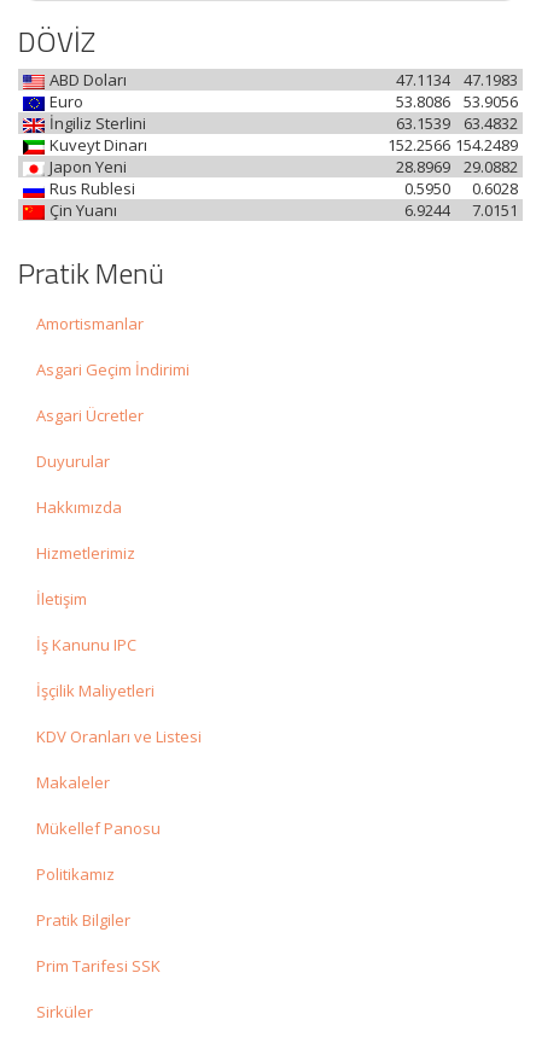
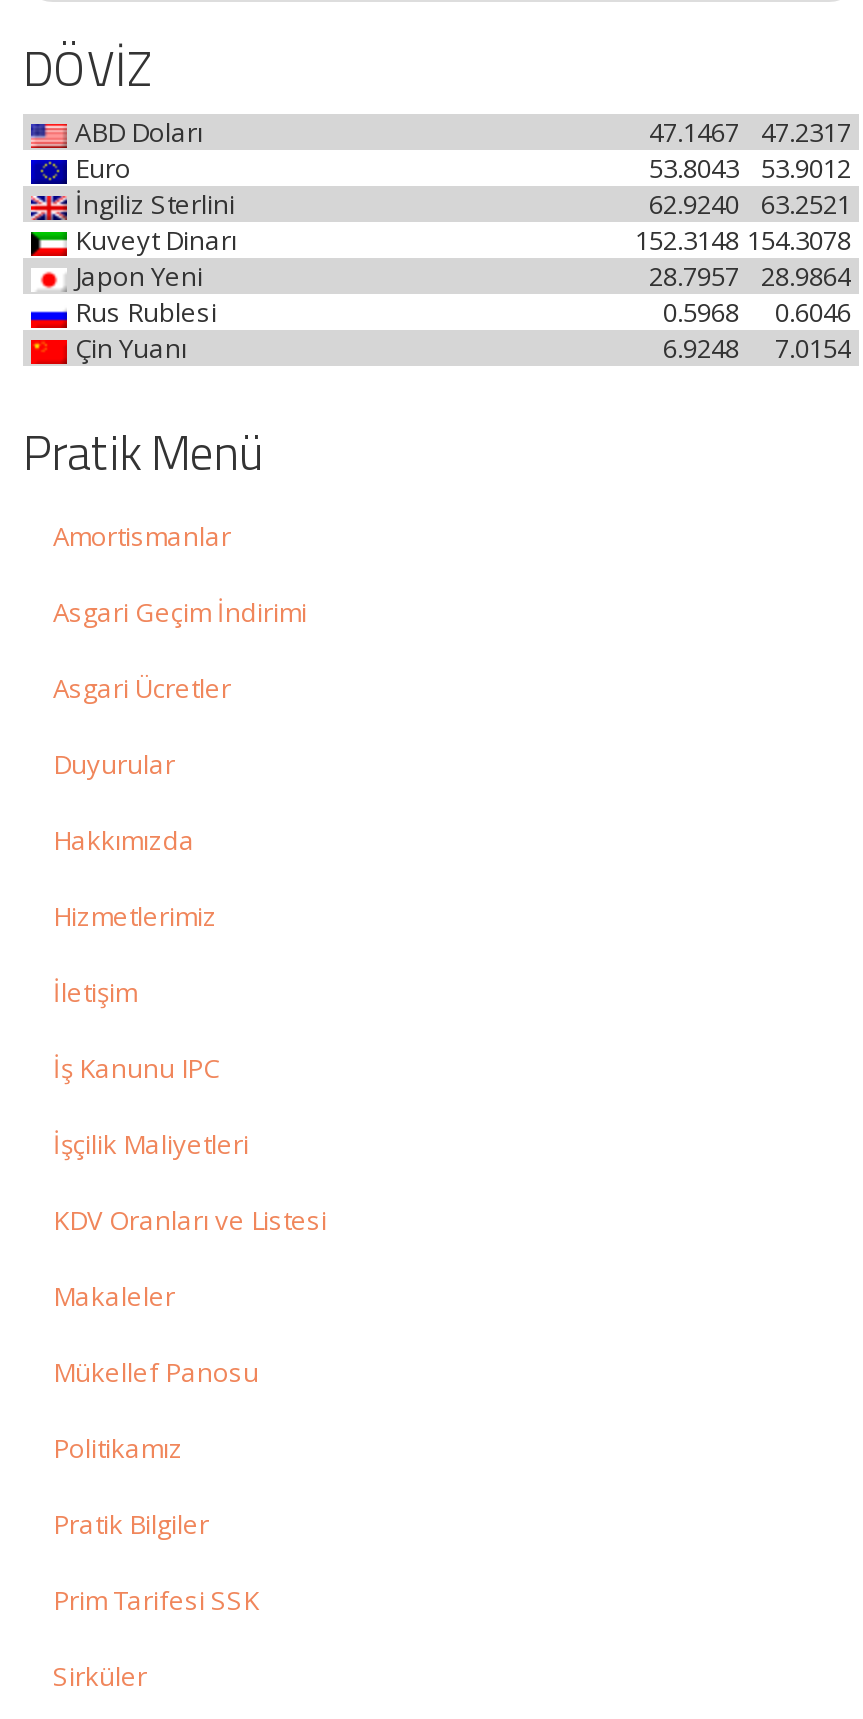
[396,69,450,91] 47.1134 -> [649,114,739,150] 47.1467
[464,69,518,91] 47.1983 -> [761,114,851,150] 47.2317
[396,91,450,112] 53.8086 -> [649,150,739,186] 53.8043
[464,91,518,112] 53.9056 -> [761,150,851,186] 53.9012
[396,112,450,134] 63.1539 -> [649,186,739,222] 62.9240
[464,112,518,134] 63.4832 -> [761,186,851,222] 63.2521
[388,134,450,156] 152.2566 -> [635,222,739,258] 152.3148
[455,134,518,156] 154.2489 -> [747,222,851,258] 154.3078
[396,156,450,177] 28.8969 -> [649,258,739,294] 28.7957
[464,156,518,177] 29.0882 -> [761,258,851,294] 28.9864
[404,177,450,199] 0.5950 -> [663,294,739,330] 0.5968
[472,177,518,199] 0.6028 -> [775,294,851,330] 0.6046
[404,199,450,221] 6.9244 -> [663,330,739,366] 6.9248
[472,199,518,221] 7.0151 -> [775,330,851,366] 7.0154

